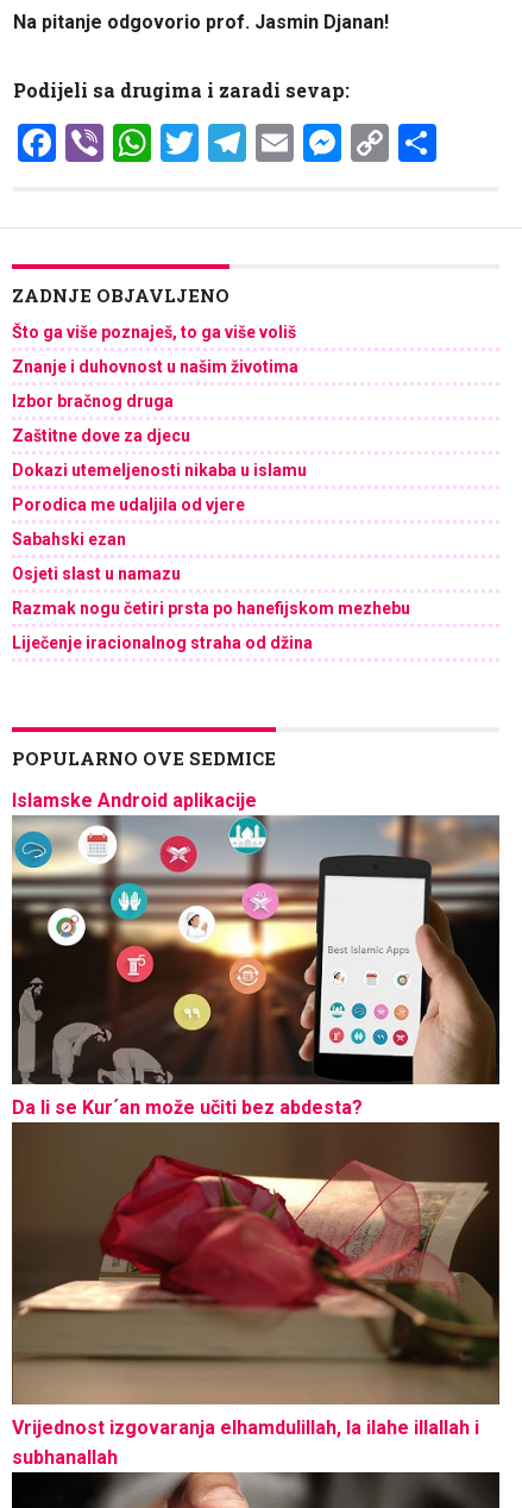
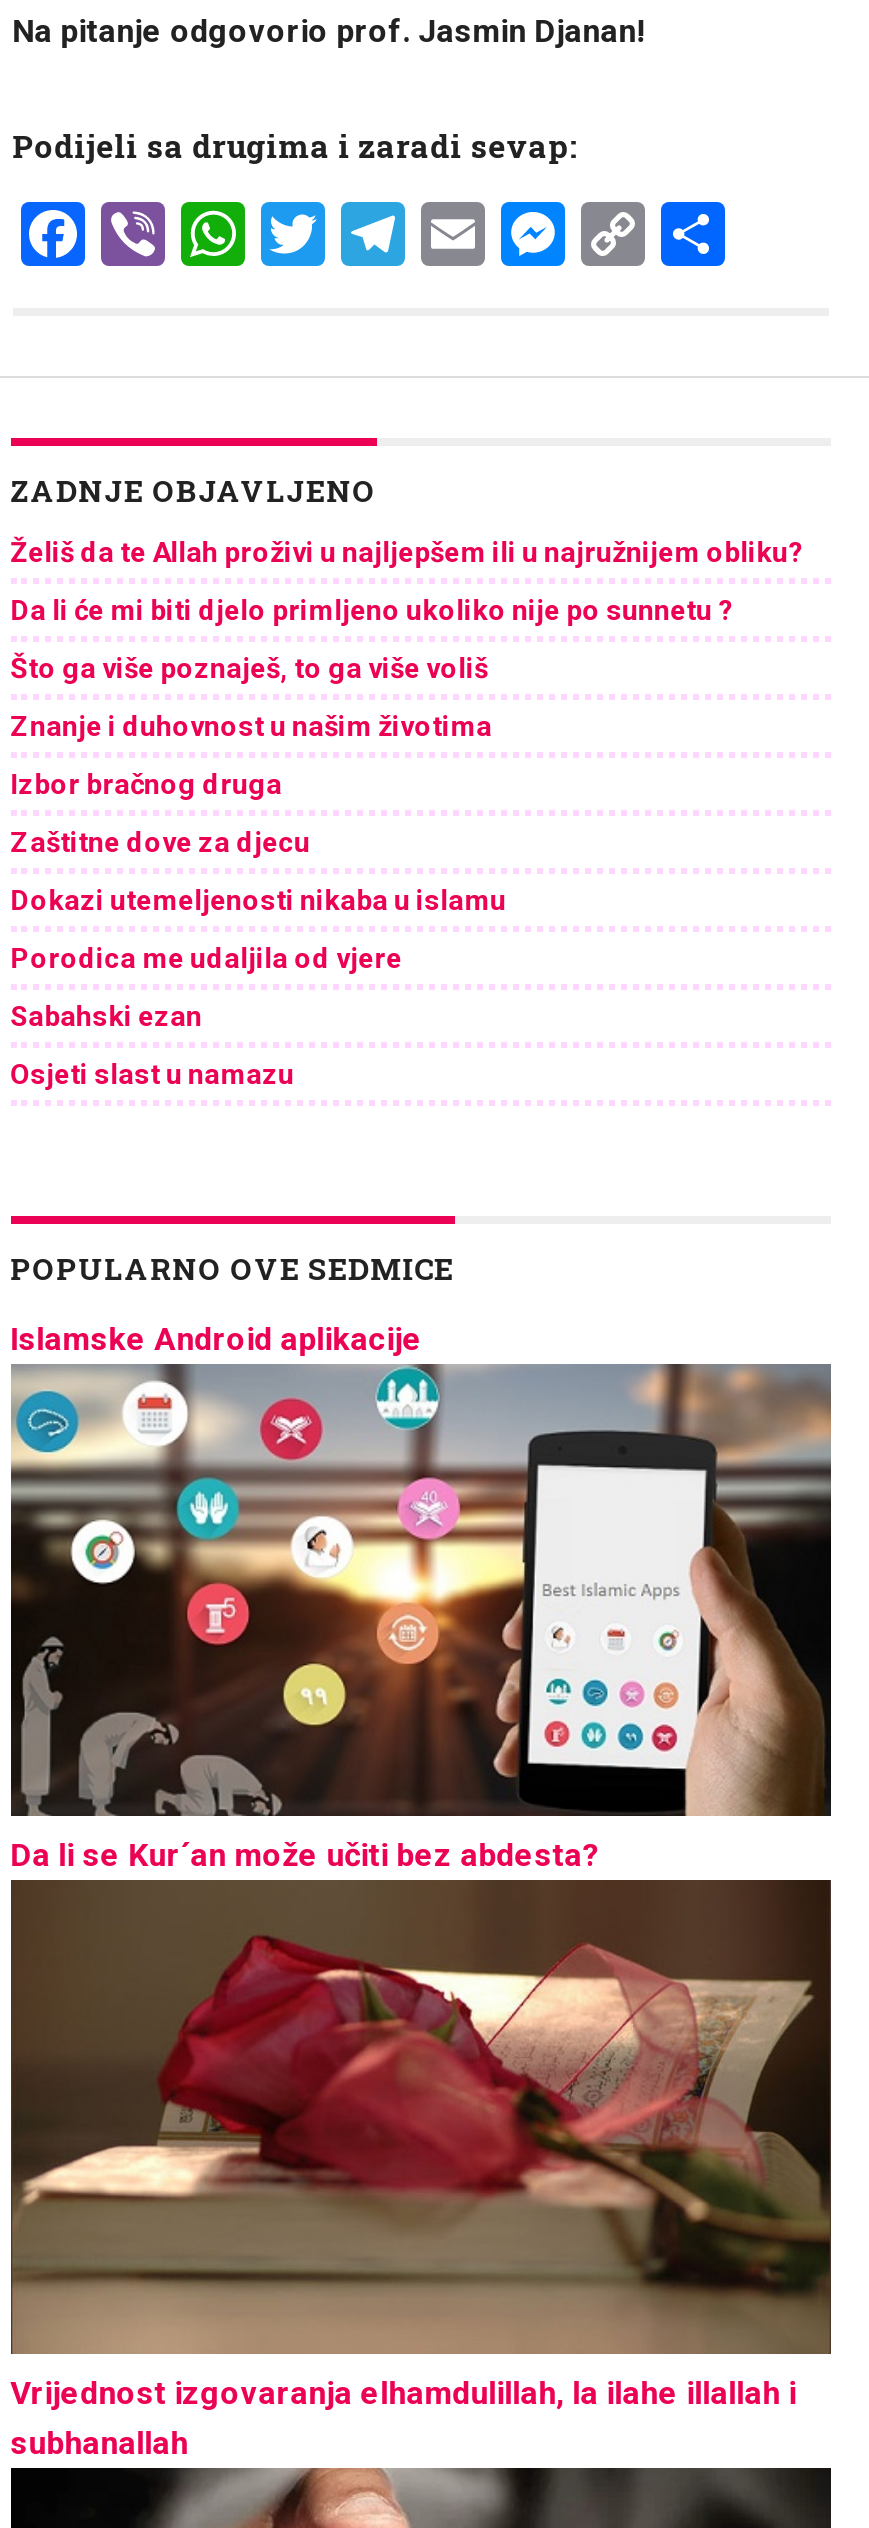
none -> [10,536,804,626] Želiš da te Allah proživi u najljepšem ili u najružnijem obliku? | Da li će mi biti djelo primljeno ukoliko nije po sunnetu ?
moved [12,323,306,583] -> [10,652,506,1090]: Što ga više poznaješ, to ga više voliš | Znanje i duhovnost u našim životima | Izbor bračnog druga | Zaštitne dove za djecu | Dokazi utemeljenosti nikaba u islamu | Porodica me udaljila od vjere | Sabahski ezan | Osjeti slast u namazu
[12,599,410,652] Razmak nogu četiri prsta po hanefijskom mezhebu | Liječenje iracionalnog straha od džina -> none

